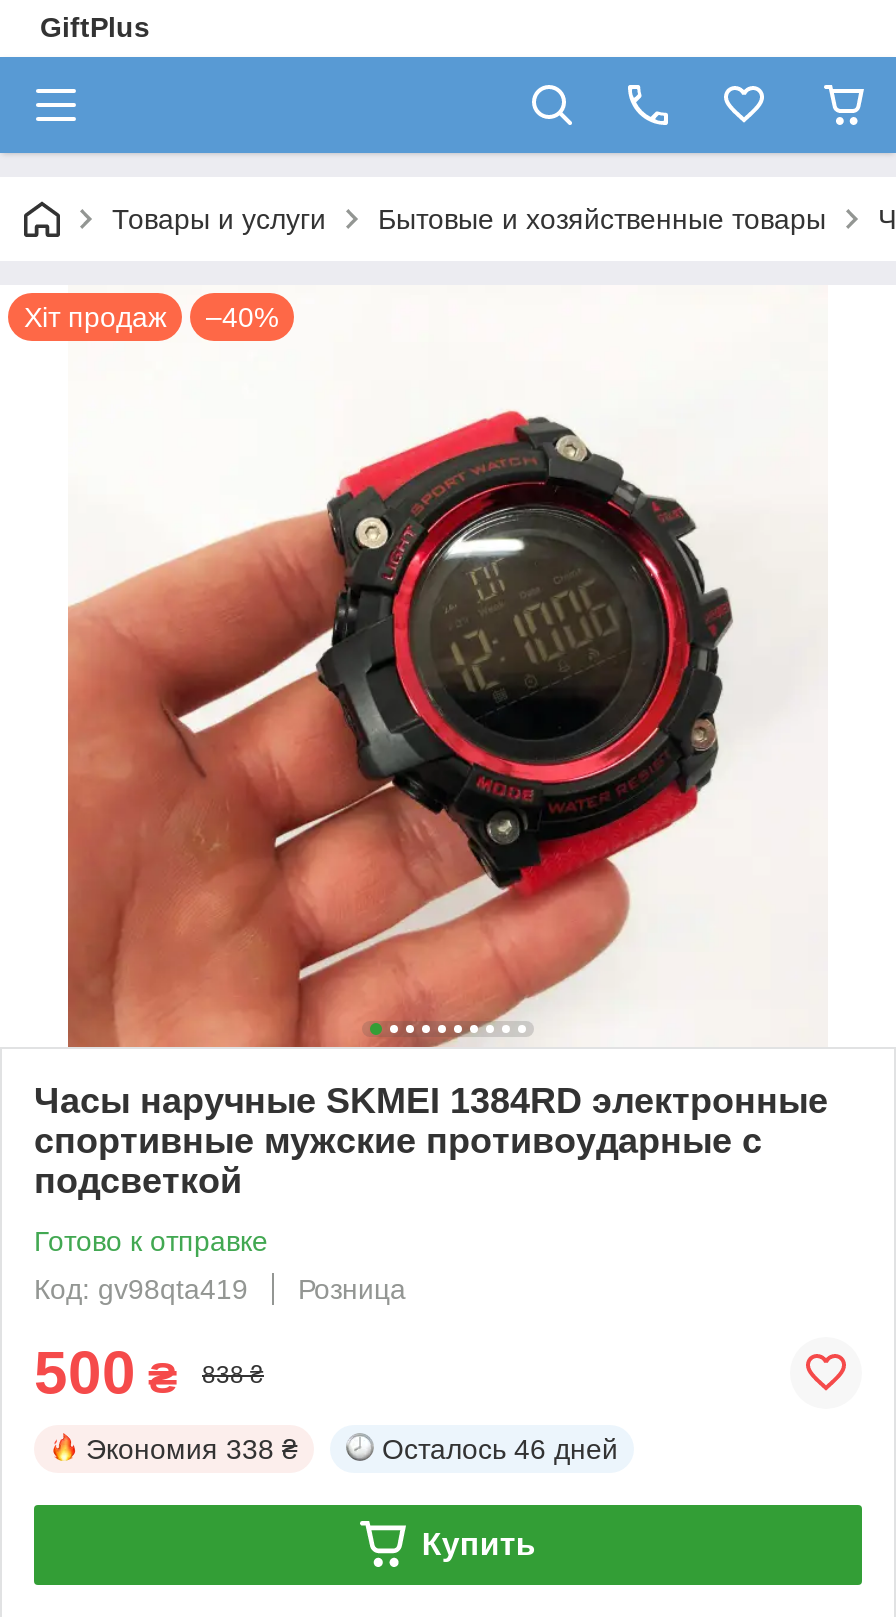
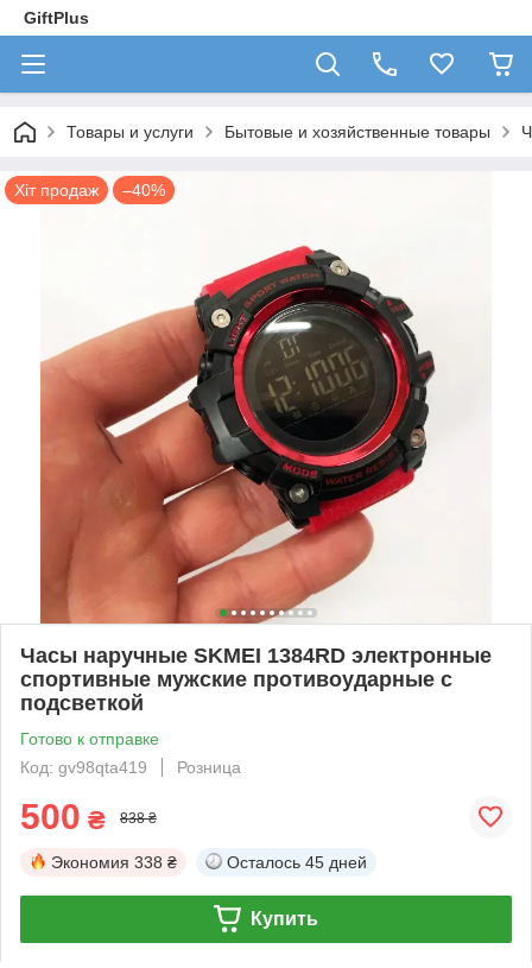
[382,1433,618,1465] Осталось 46 дней -> [227,853,367,872] Осталось 45 дней

